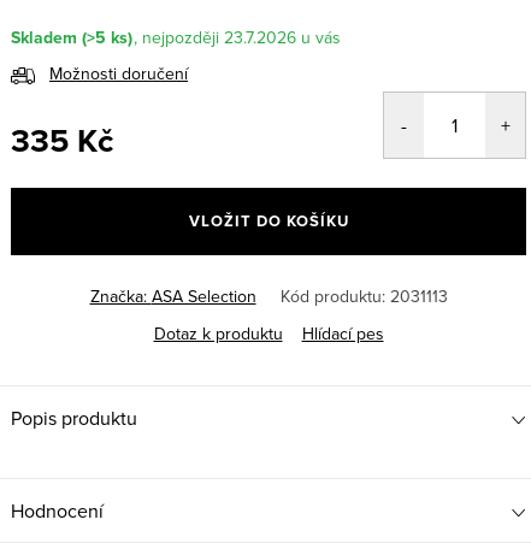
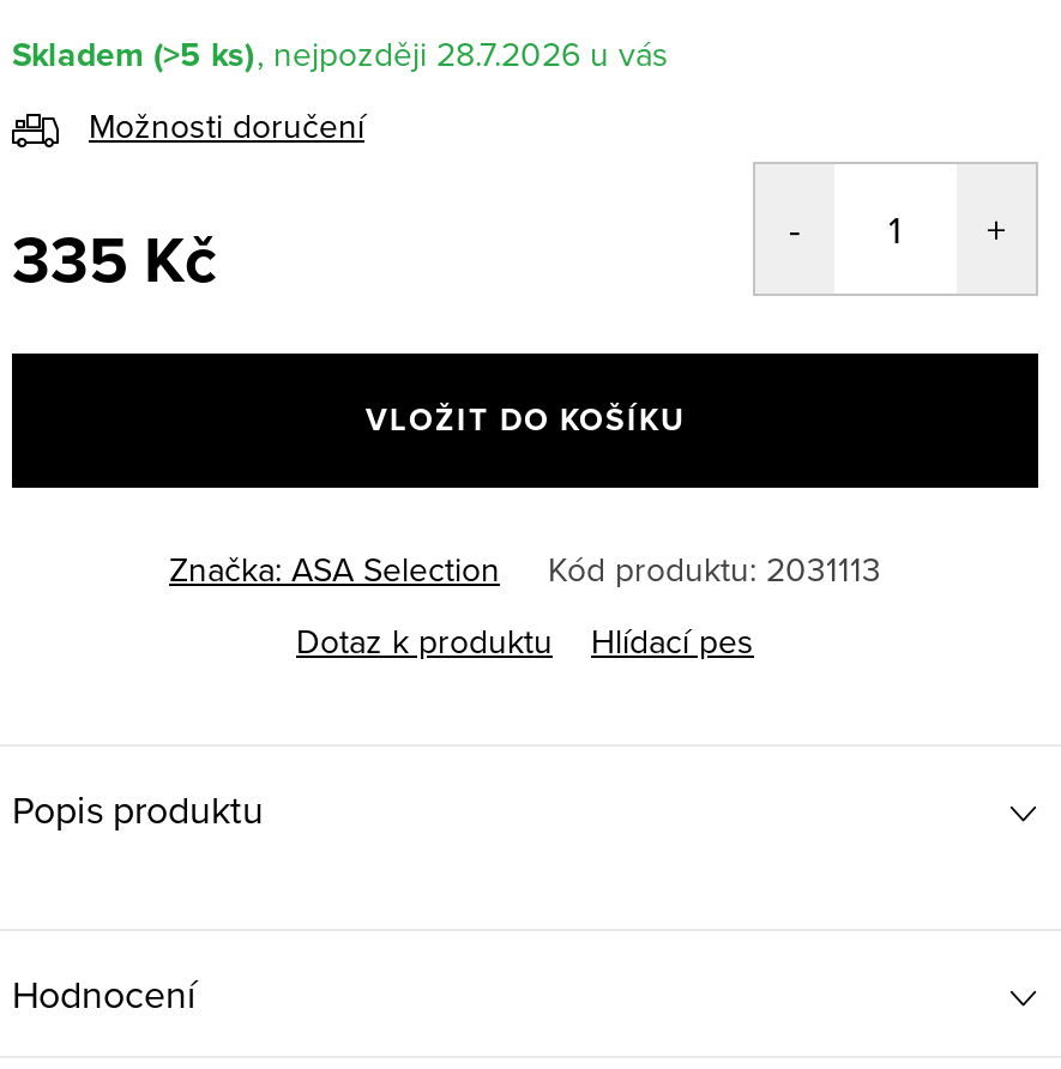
[219,25,301,49] 23.7.2026 -> [427,30,590,78] 28.7.2026

